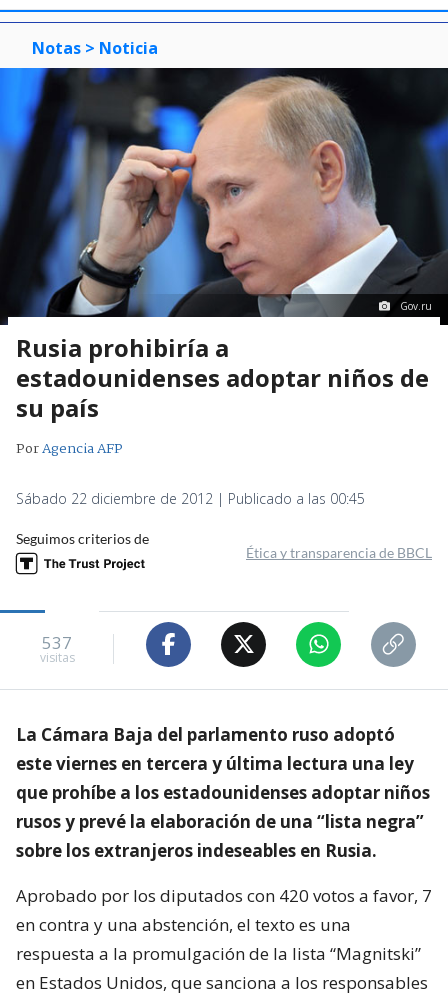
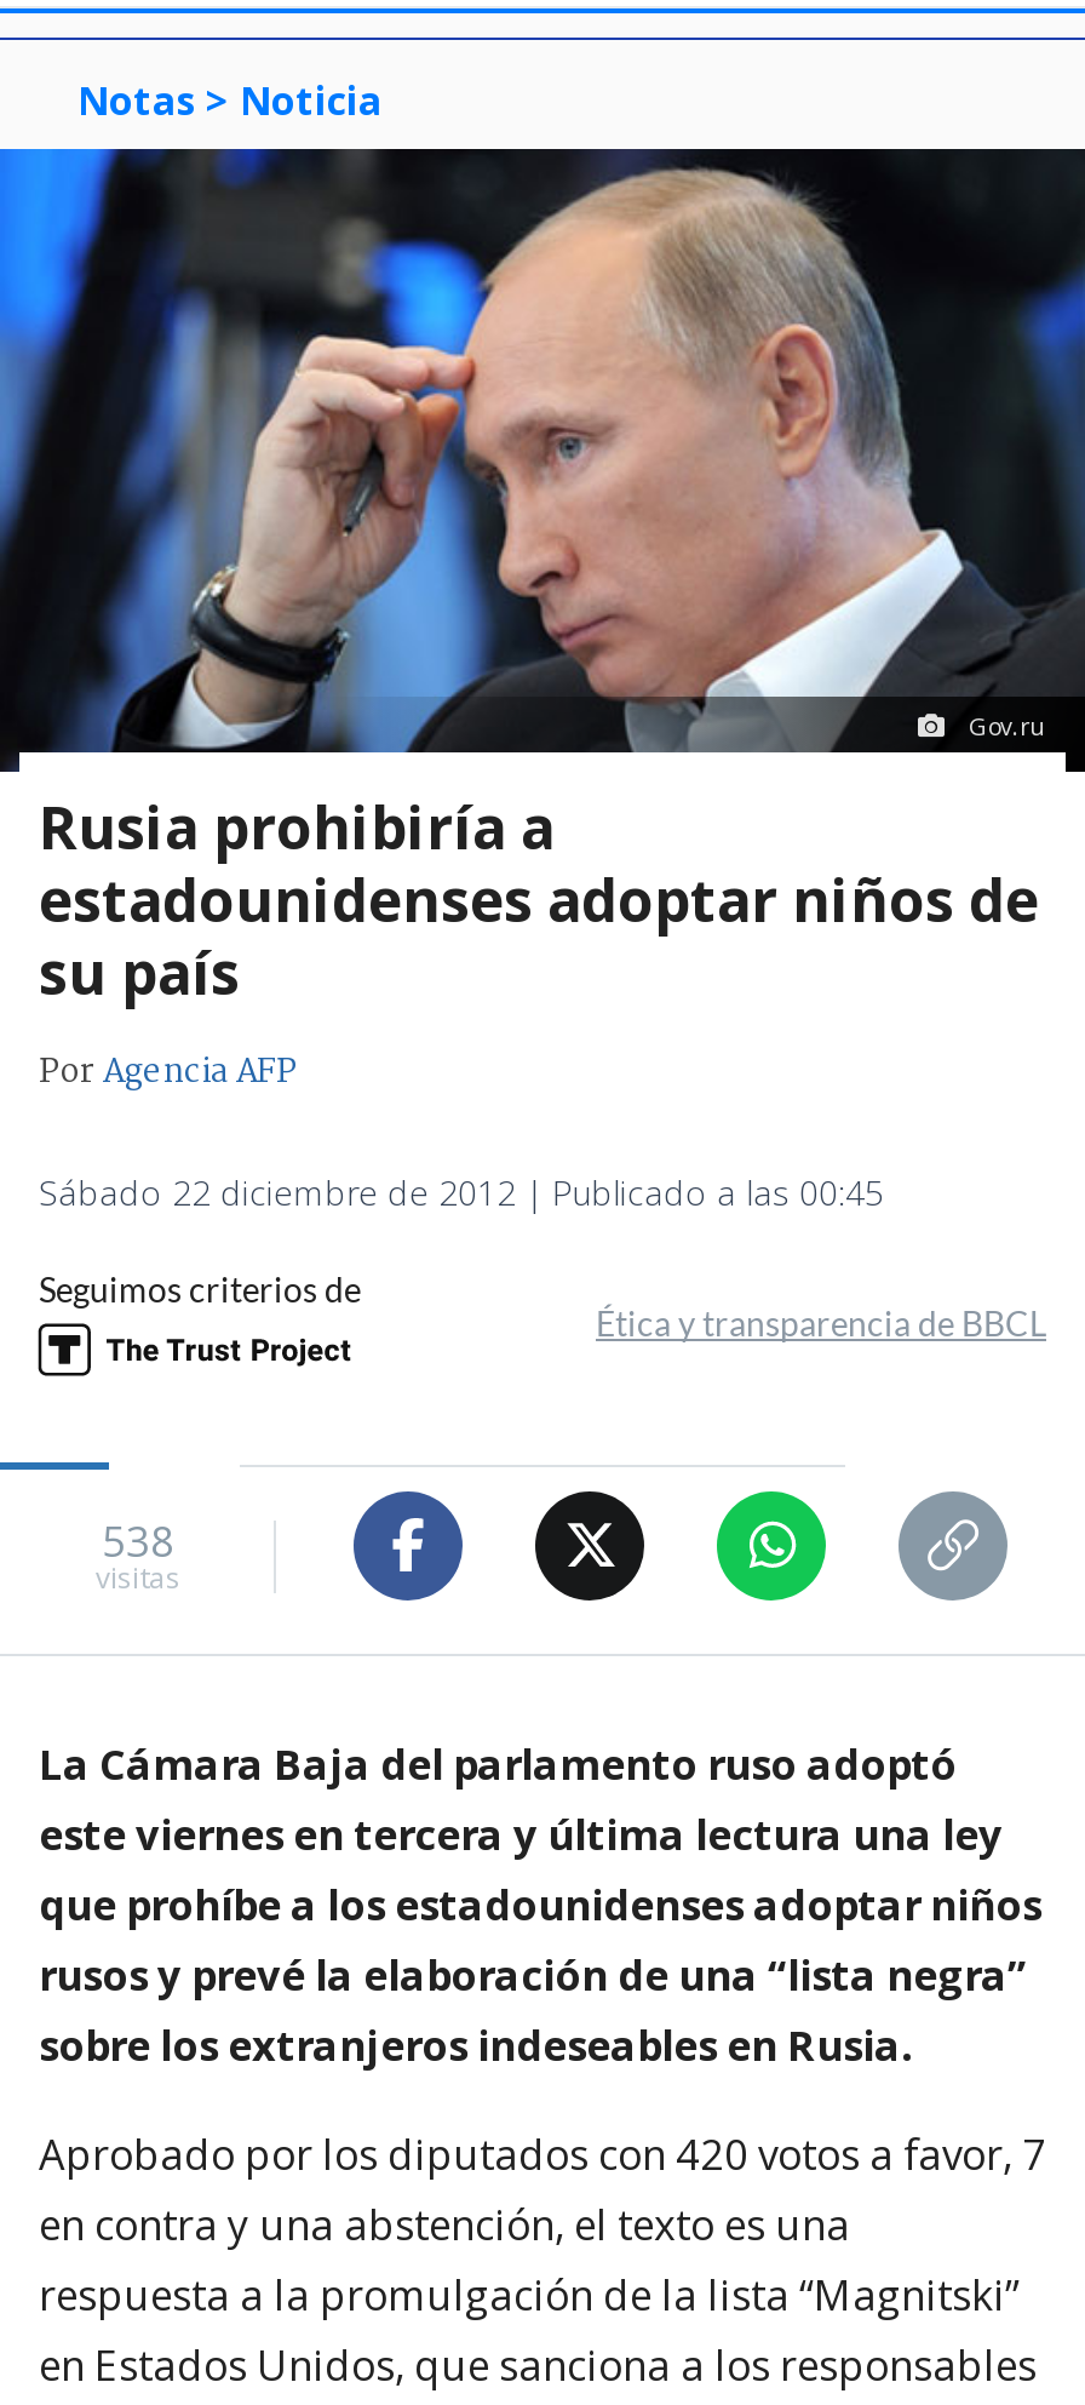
[42,631,72,654] 537 -> [102,1514,174,1570] 538

